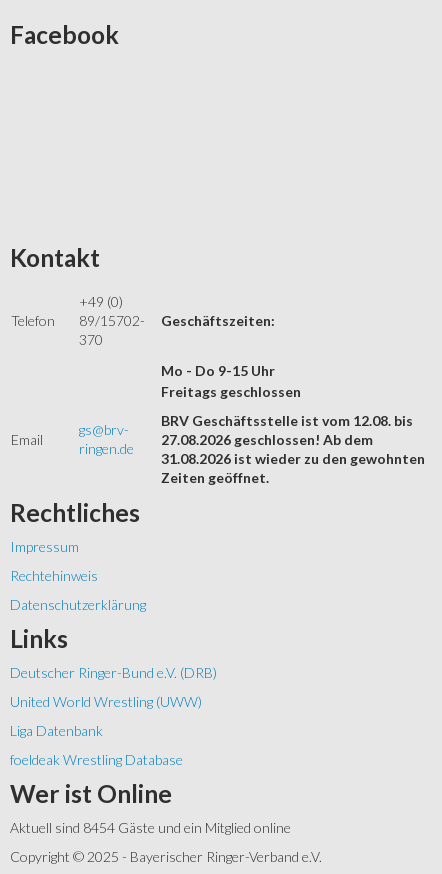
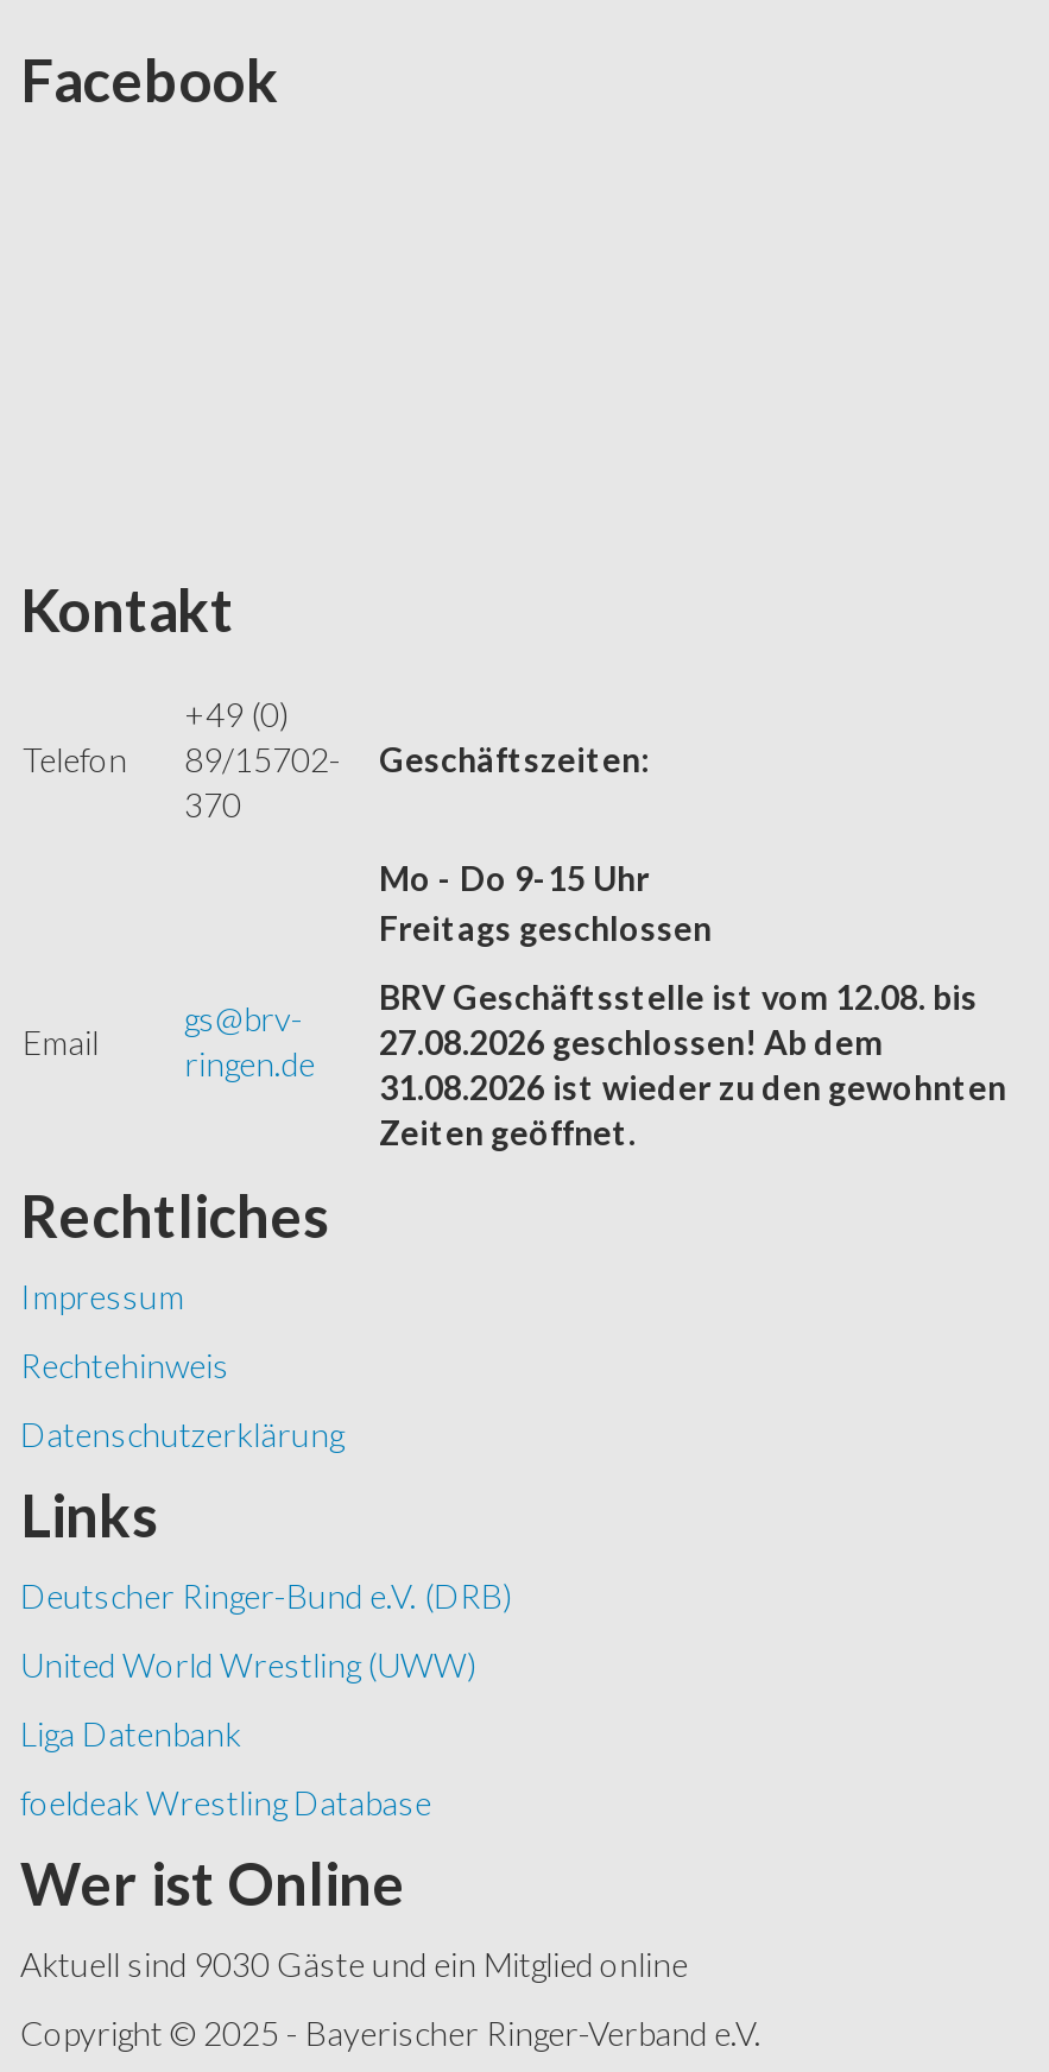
[10,819,291,836] Aktuell sind 8454 Gäste und ein Mitglied online -> [20,1944,688,1984] Aktuell sind 9030 Gäste und ein Mitglied online

